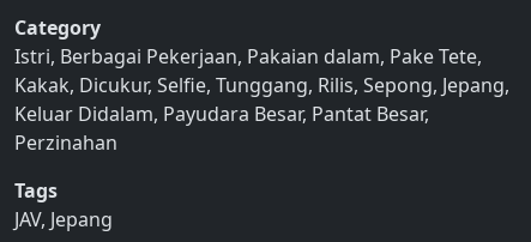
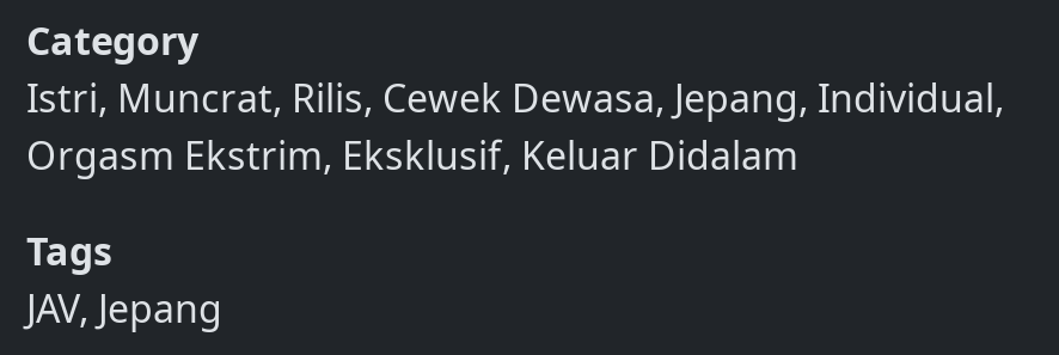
[14,43,509,155] Istri, Berbagai Pekerjaan, Pakaian dalam, Pake Tete, | Kakak, Dicukur, Selfie, Tunggang, Rilis, Sepong, Jepang, | Keluar Didalam, Payudara Besar, Pantat Besar, | Perzinahan -> [26,71,1004,180] Istri, Muncrat, Rilis, Cewek Dewasa, Jepang, Individual, | Orgasm Ekstrim, Eksklusif, Keluar Didalam

